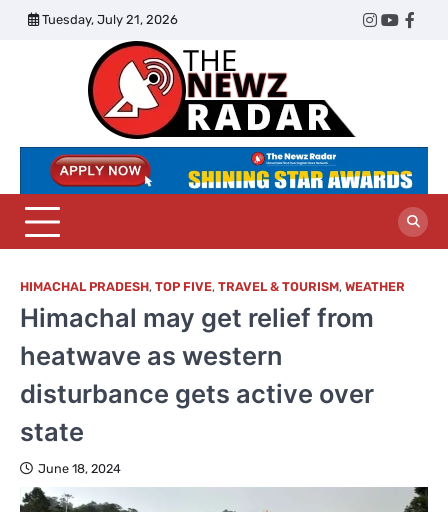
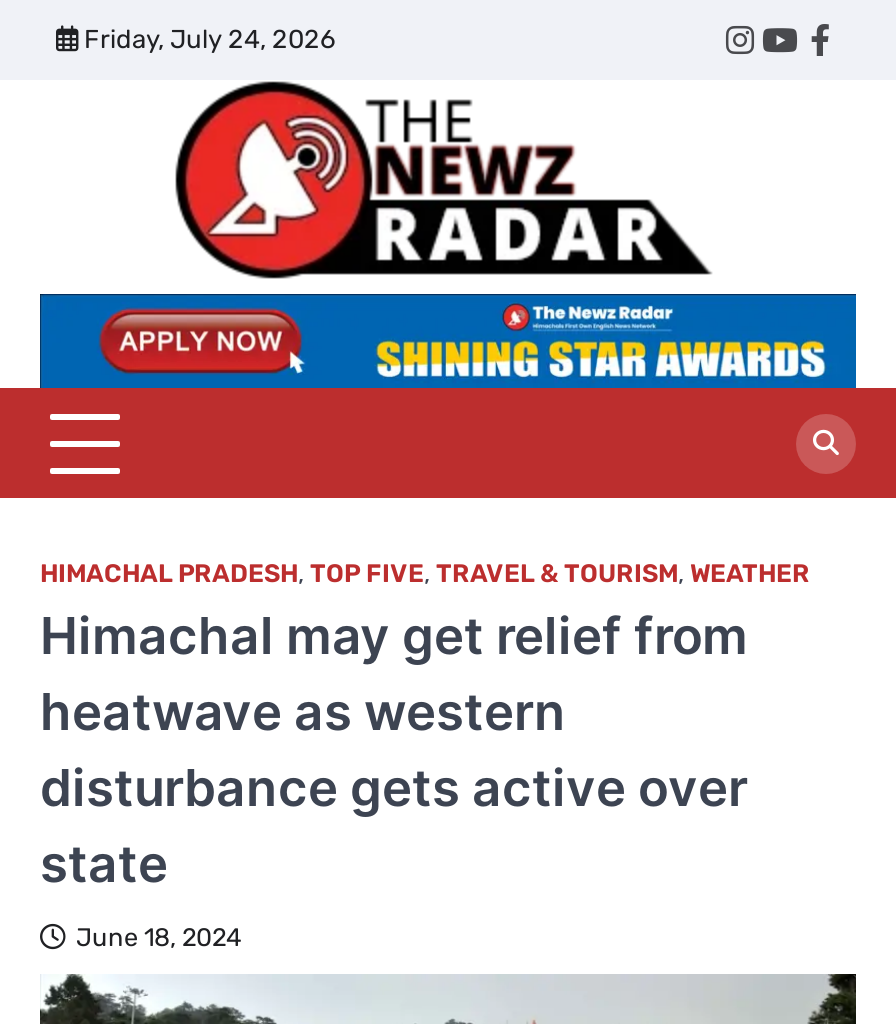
[42,12,178,27] Tuesday, July 21, 2026 -> [84,24,336,54] Friday, July 24, 2026

